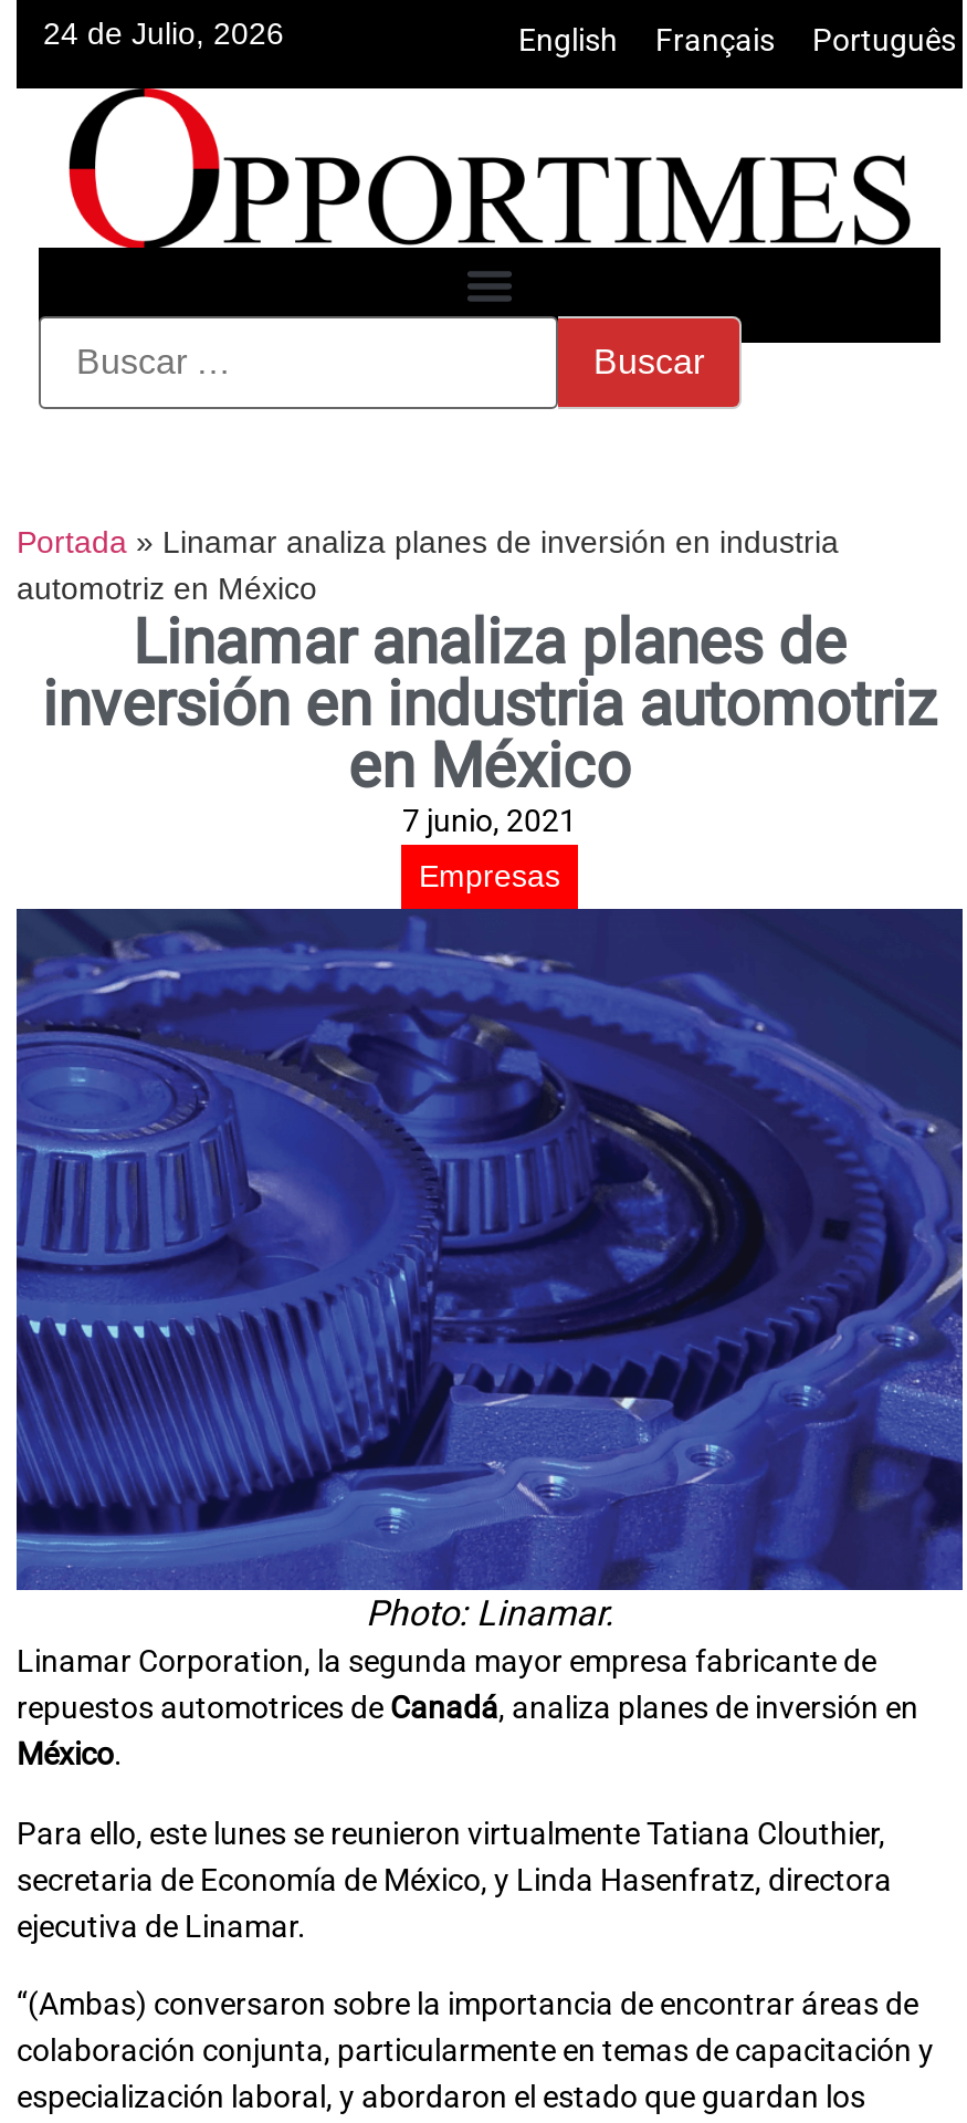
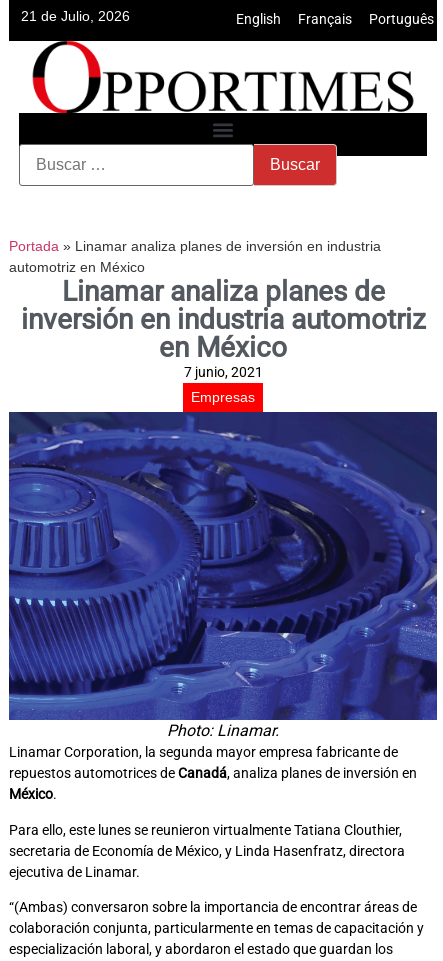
[43,15,284,51] 24 de Julio, 2026 -> [21,8,130,24] 21 de Julio, 2026

